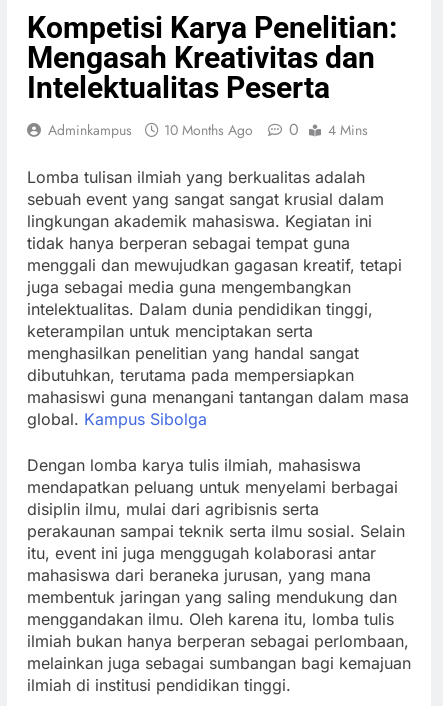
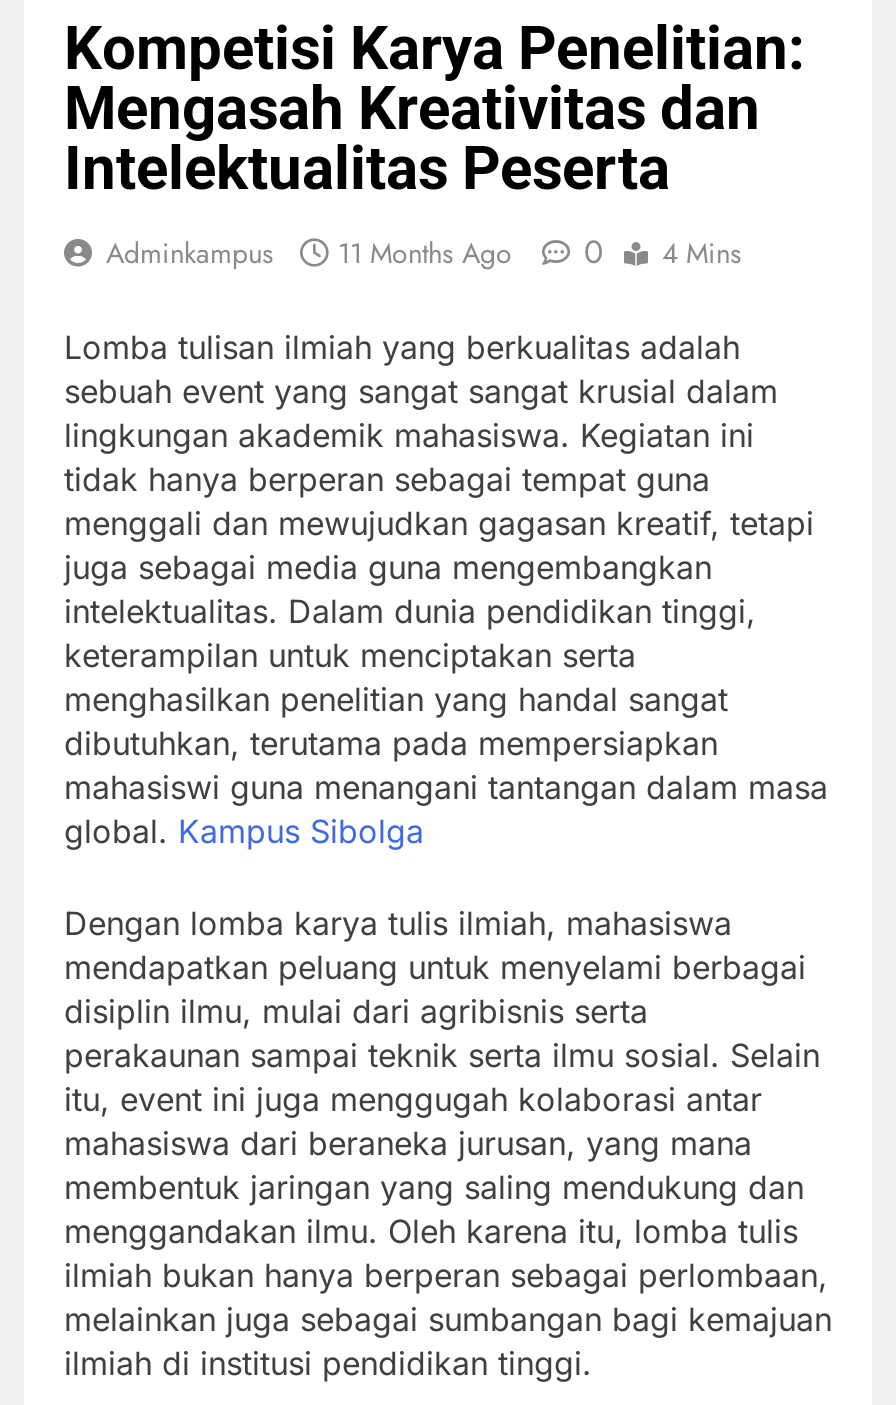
[48,118,368,141] Adminkampus 10 Months Ago 0 4 Mins -> [106,229,742,275] Adminkampus 11 Months Ago 0 4 Mins

